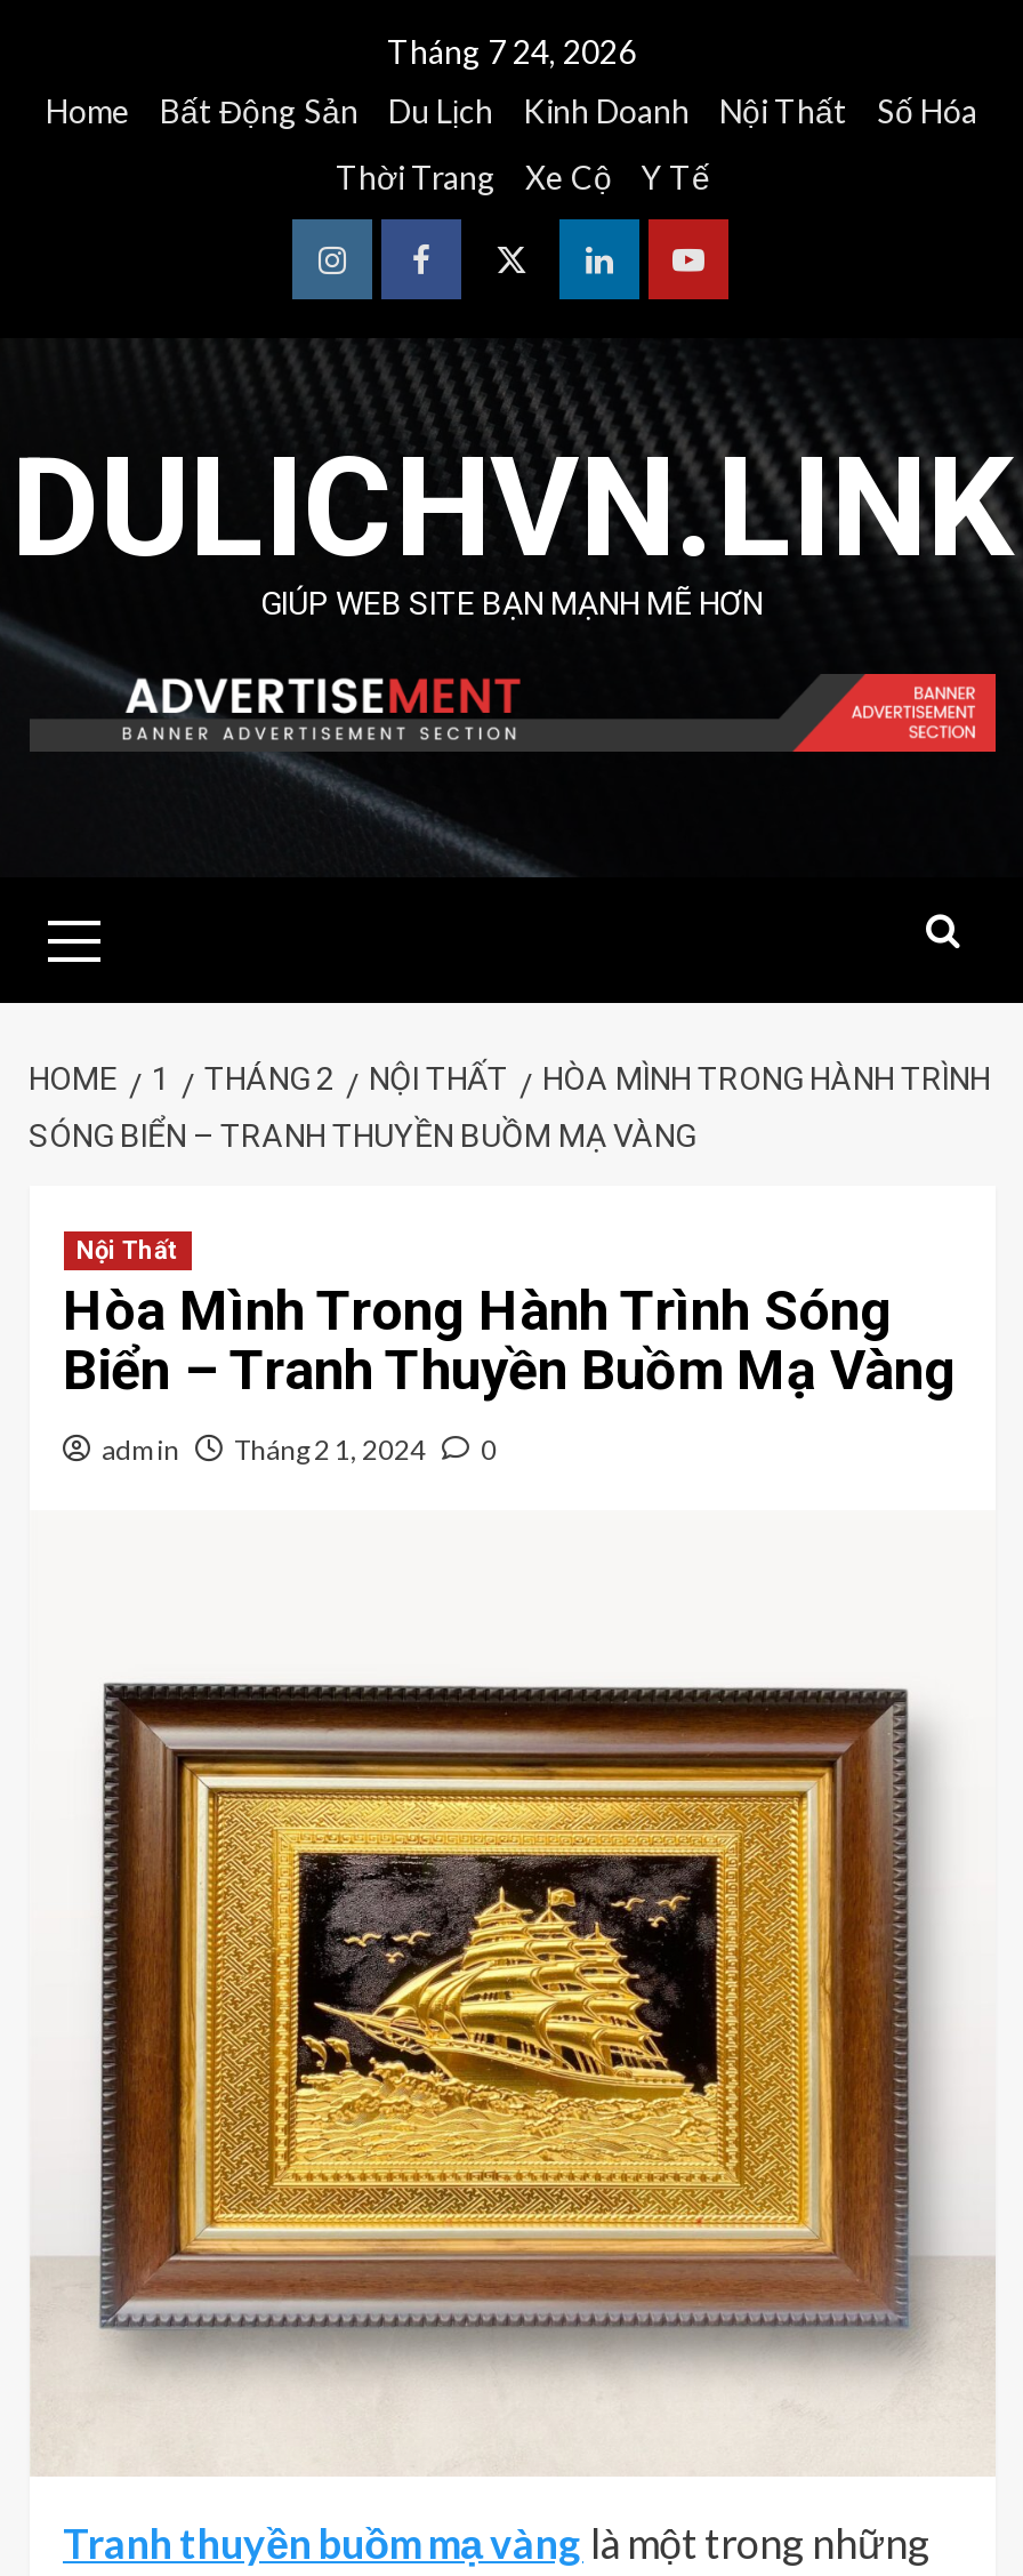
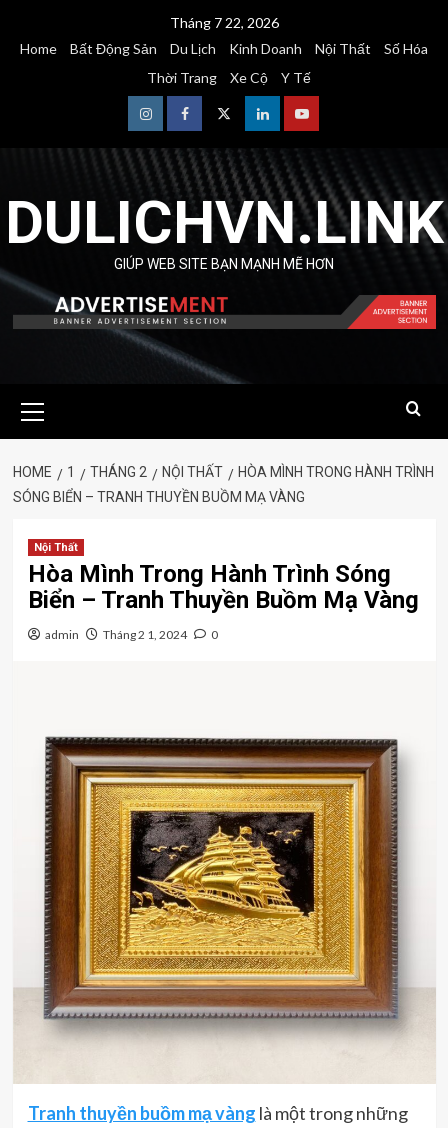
[387,32,636,71] Tháng 7 24, 2026 -> [169,14,278,31] Tháng 7 22, 2026

